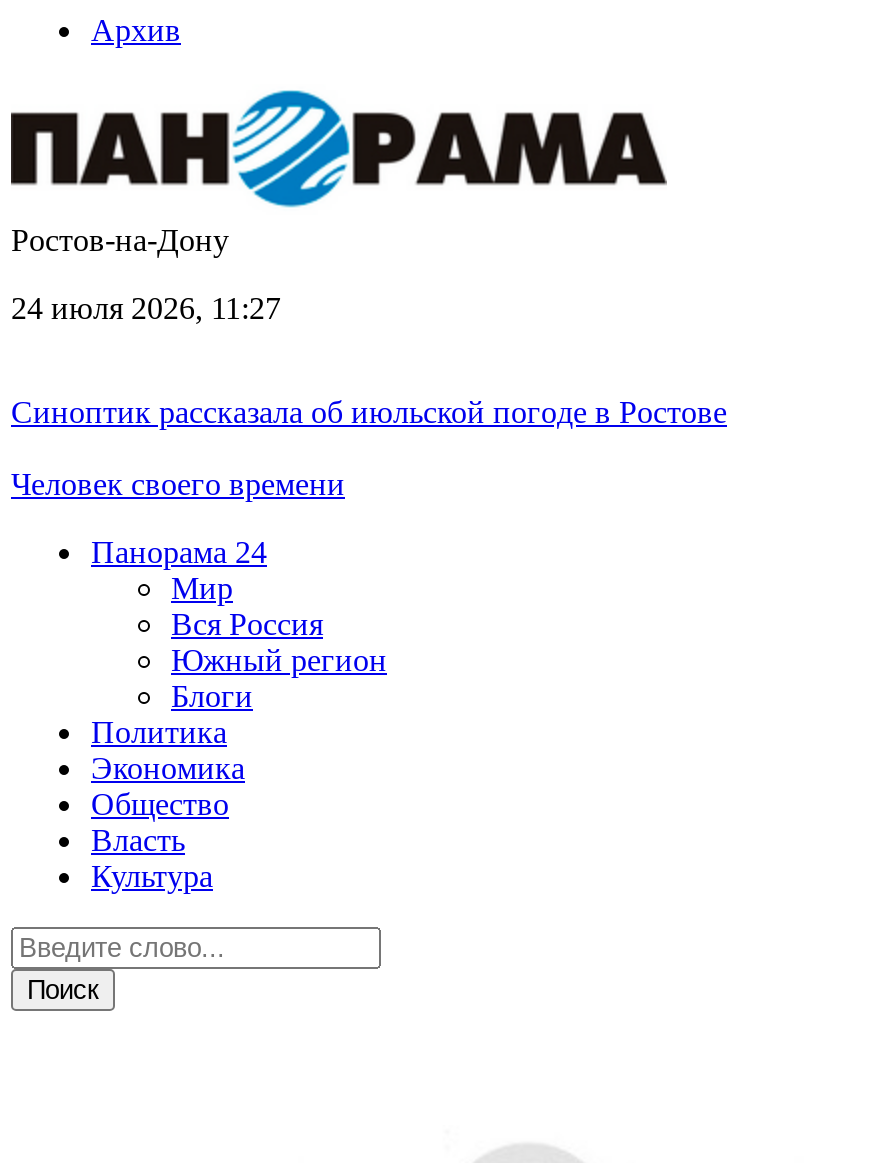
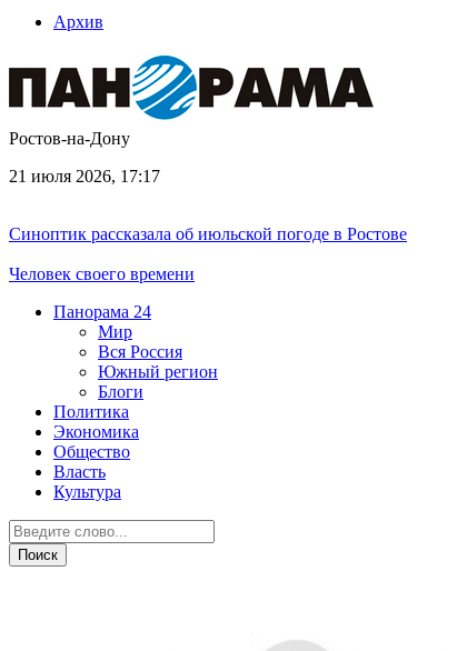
[11,292,281,326] 24 июля 2026, 11:27 -> [9,167,160,186] 21 июля 2026, 17:17

